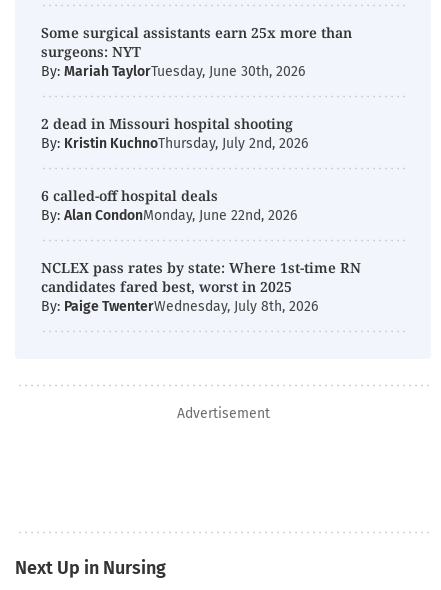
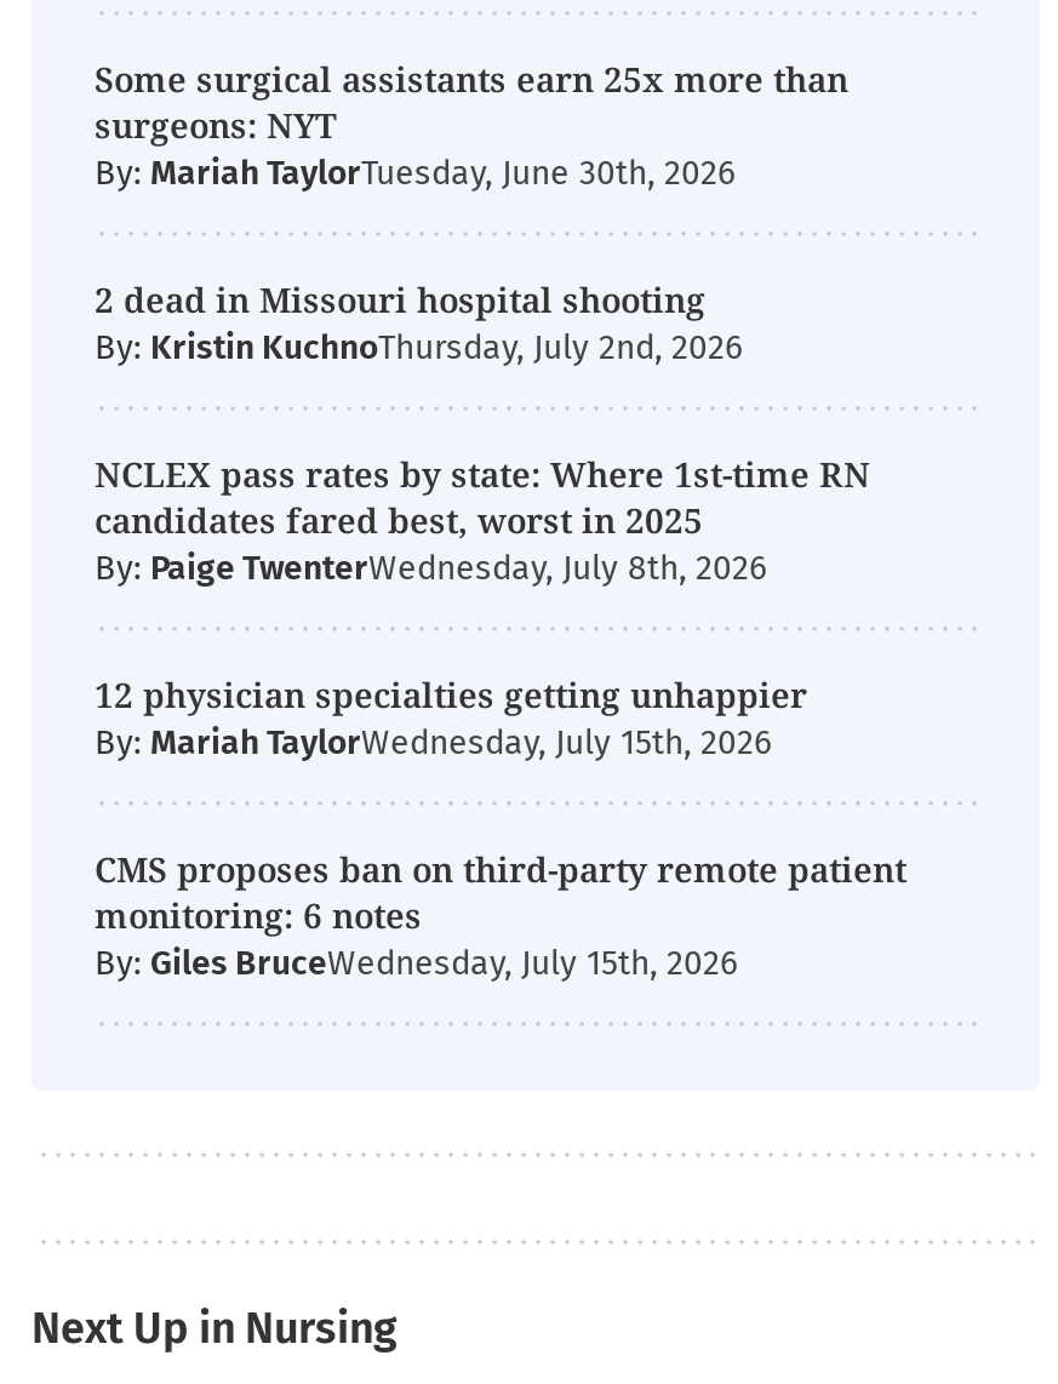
[41,186,297,224] 6 called-off hospital deals | By: Alan CondonMonday, June 22nd, 2026 -> none
moved [41,258,361,315] -> [95,451,870,589]: NCLEX pass rates by state: Where 1st-time RN | candidates fared best, worst in 2025 | By: Paige TwenterWednesday, July 8th, 2026
[176,405,269,422] Advertisement -> [95,671,907,984] 12 physician specialties getting unhappier | By: Mariah TaylorWednesday, July 15th, 2026 | CMS proposes ban on third-party remote patient | monitoring: 6 notes | By: Giles BruceWednesday, July 15th, 2026

